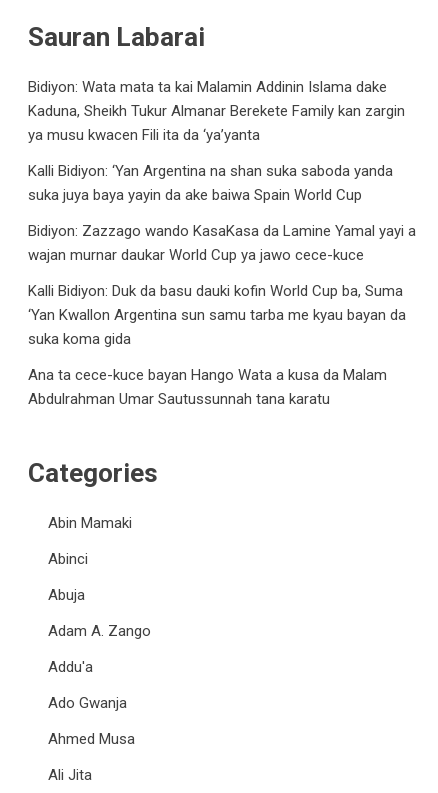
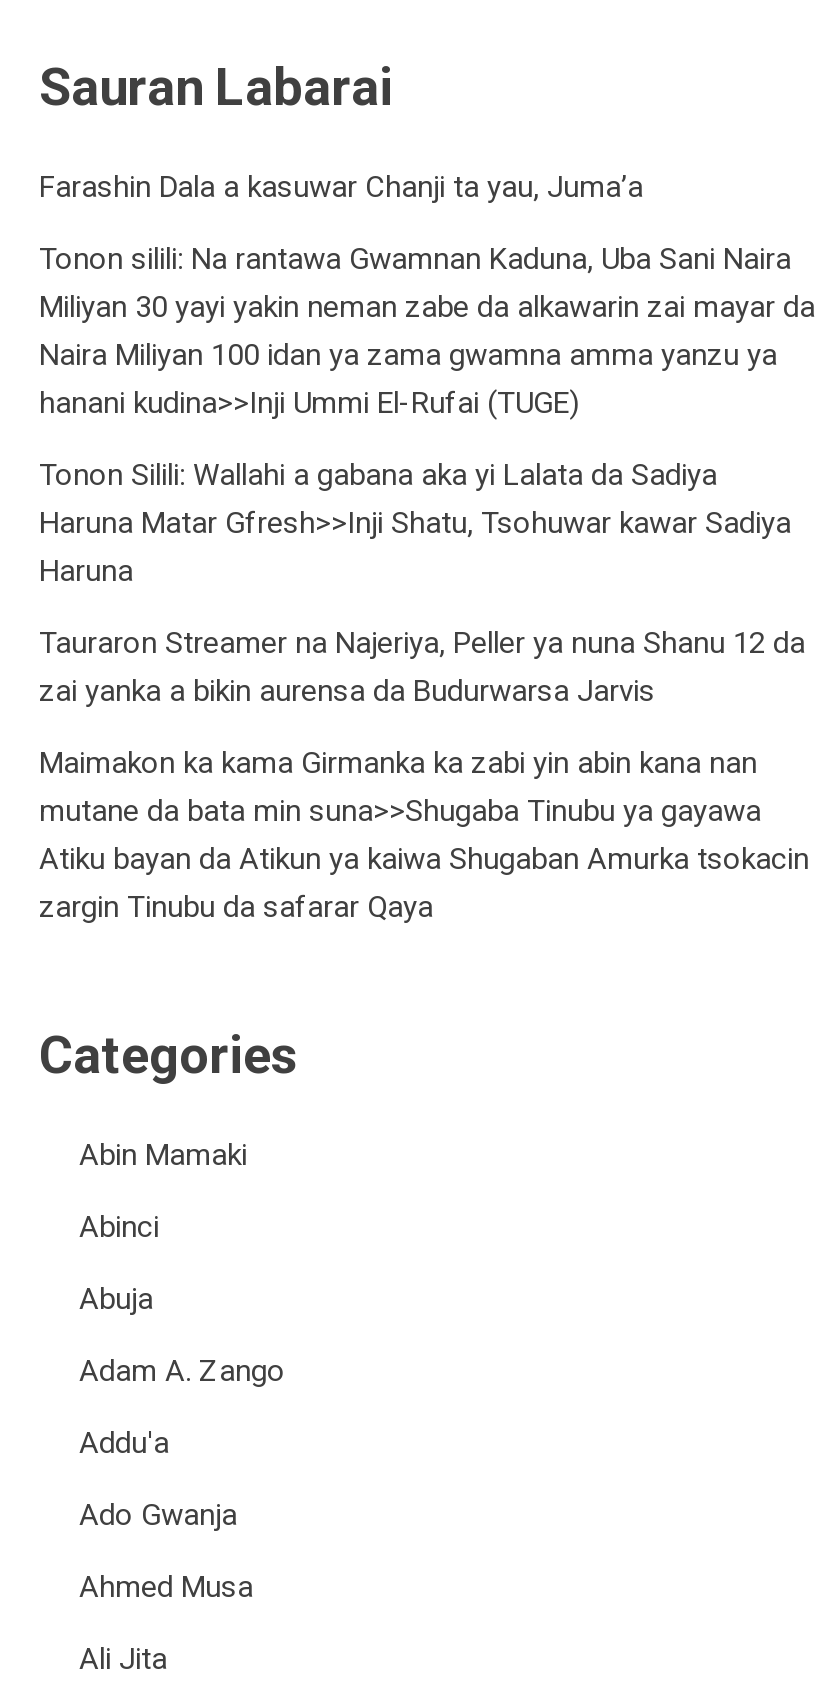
[28,78,405,144] Bidiyon: Wata mata ta kai Malamin Addinin Islama dake | Kaduna, Sheikh Tukur Almanar Berekete Family kan zargin | ya musu kwacen Fili ita da ‘ya’yanta -> [39,168,643,204] Farashin Dala a kasuwar Chanji ta yau, Juma’a
[28,162,393,204] Kalli Bidiyon: ‘Yan Argentina na shan suka saboda yanda | suka juya baya yayin da ake baiwa Spain World Cup -> [39,240,815,420] Tonon silili: Na rantawa Gwamnan Kaduna, Uba Sani Naira | Miliyan 30 yayi yakin neman zabe da alkawarin zai mayar da | Naira Miliyan 100 idan ya zama gwamna amma yanzu ya | hanani kudina>>Inji Ummi El-Rufai (TUGE)
[28,222,416,264] Bidiyon: Zazzago wando KasaKasa da Lamine Yamal yayi a | wajan murnar daukar World Cup ya jawo cece-kuce -> [39,456,791,588] Tonon Silili: Wallahi a gabana aka yi Lalata da Sadiya | Haruna Matar Gfresh>>Inji Shatu, Tsohuwar kawar Sadiya | Haruna
[28,282,406,348] Kalli Bidiyon: Duk da basu dauki kofin World Cup ba, Suma | ‘Yan Kwallon Argentina sun samu tarba me kyau bayan da | suka koma gida -> [39,624,805,708] Tauraron Streamer na Najeriya, Peller ya nuna Shanu 12 da | zai yanka a bikin aurensa da Budurwarsa Jarvis
[28,366,387,408] Ana ta cece-kuce bayan Hango Wata a kusa da Malam | Abdulrahman Umar Sautussunnah tana karatu -> [39,744,809,924] Maimakon ka kama Girmanka ka zabi yin abin kana nan | mutane da bata min suna>>Shugaba Tinubu ya gayawa | Atiku bayan da Atikun ya kaiwa Shugaban Amurka tsokacin | zargin Tinubu da safarar Qaya

